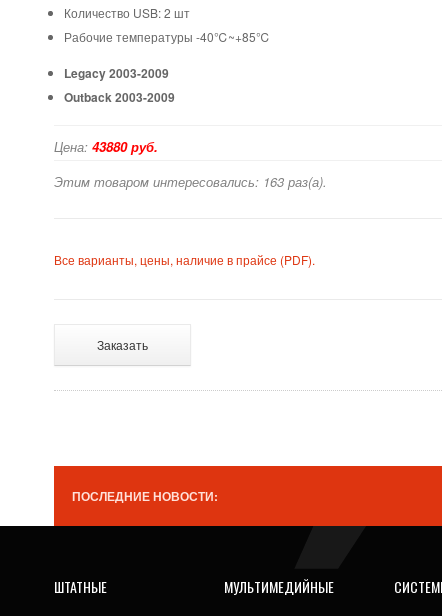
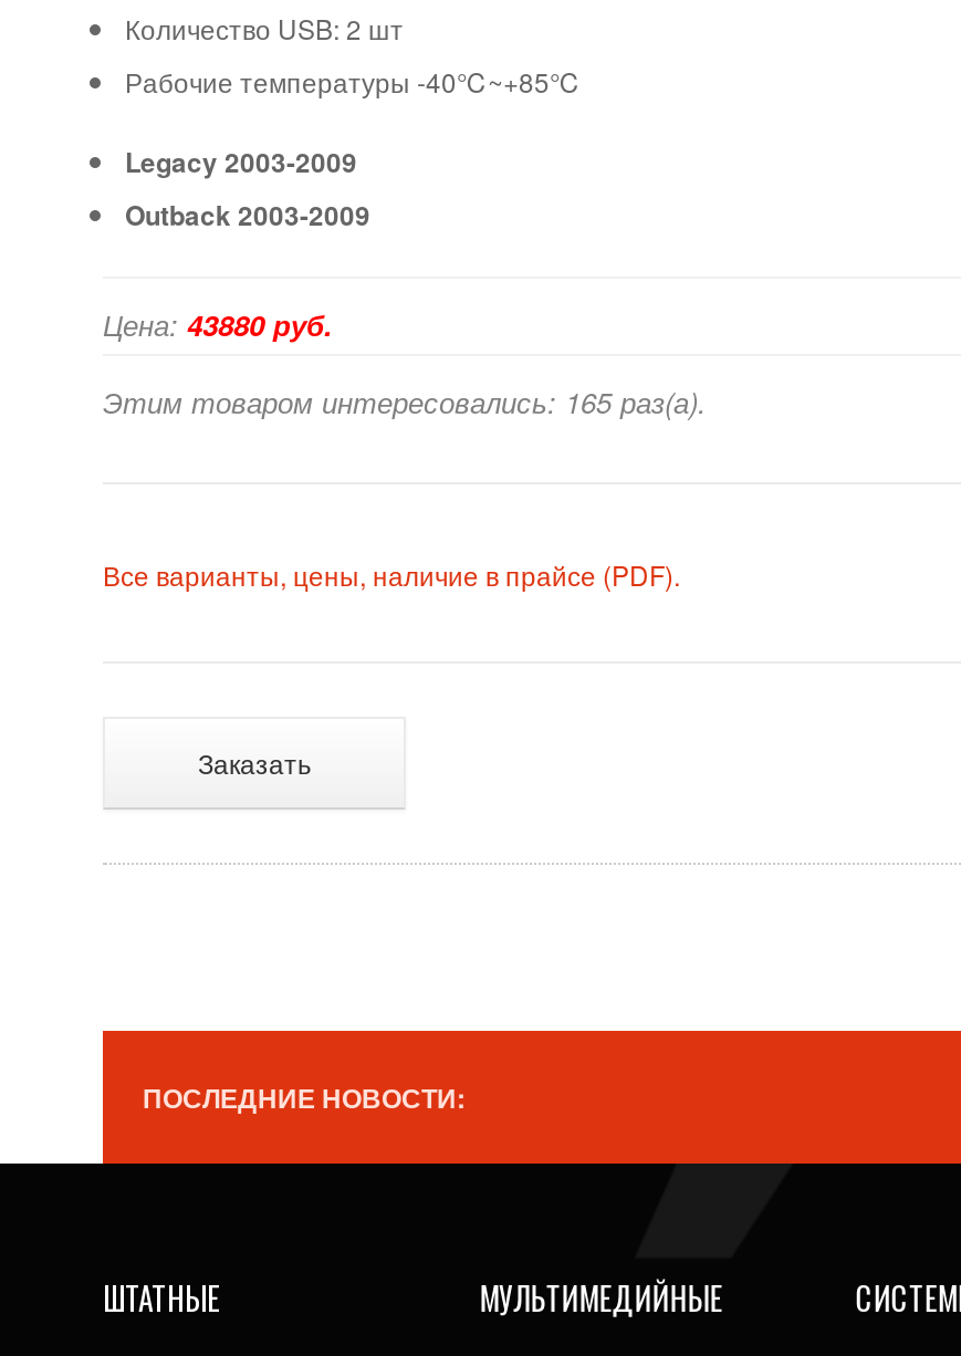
[54,172,327,191] Этим товаром интересовались: 163 раз(а). -> [103,381,707,423] Этим товаром интересовались: 165 раз(а).

